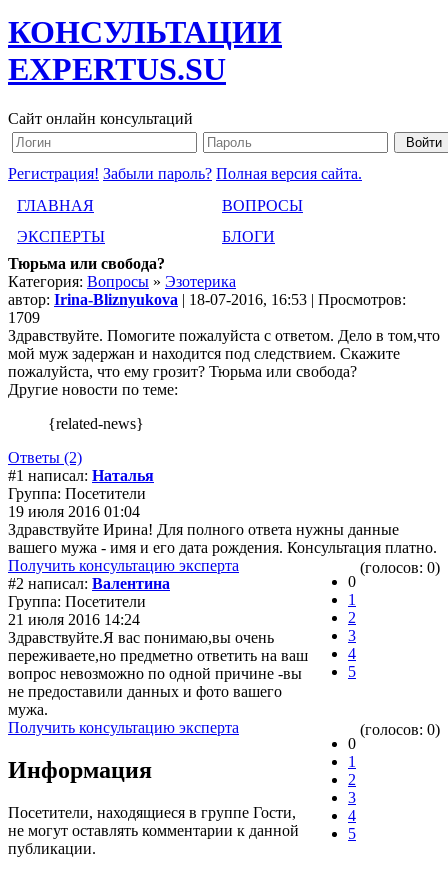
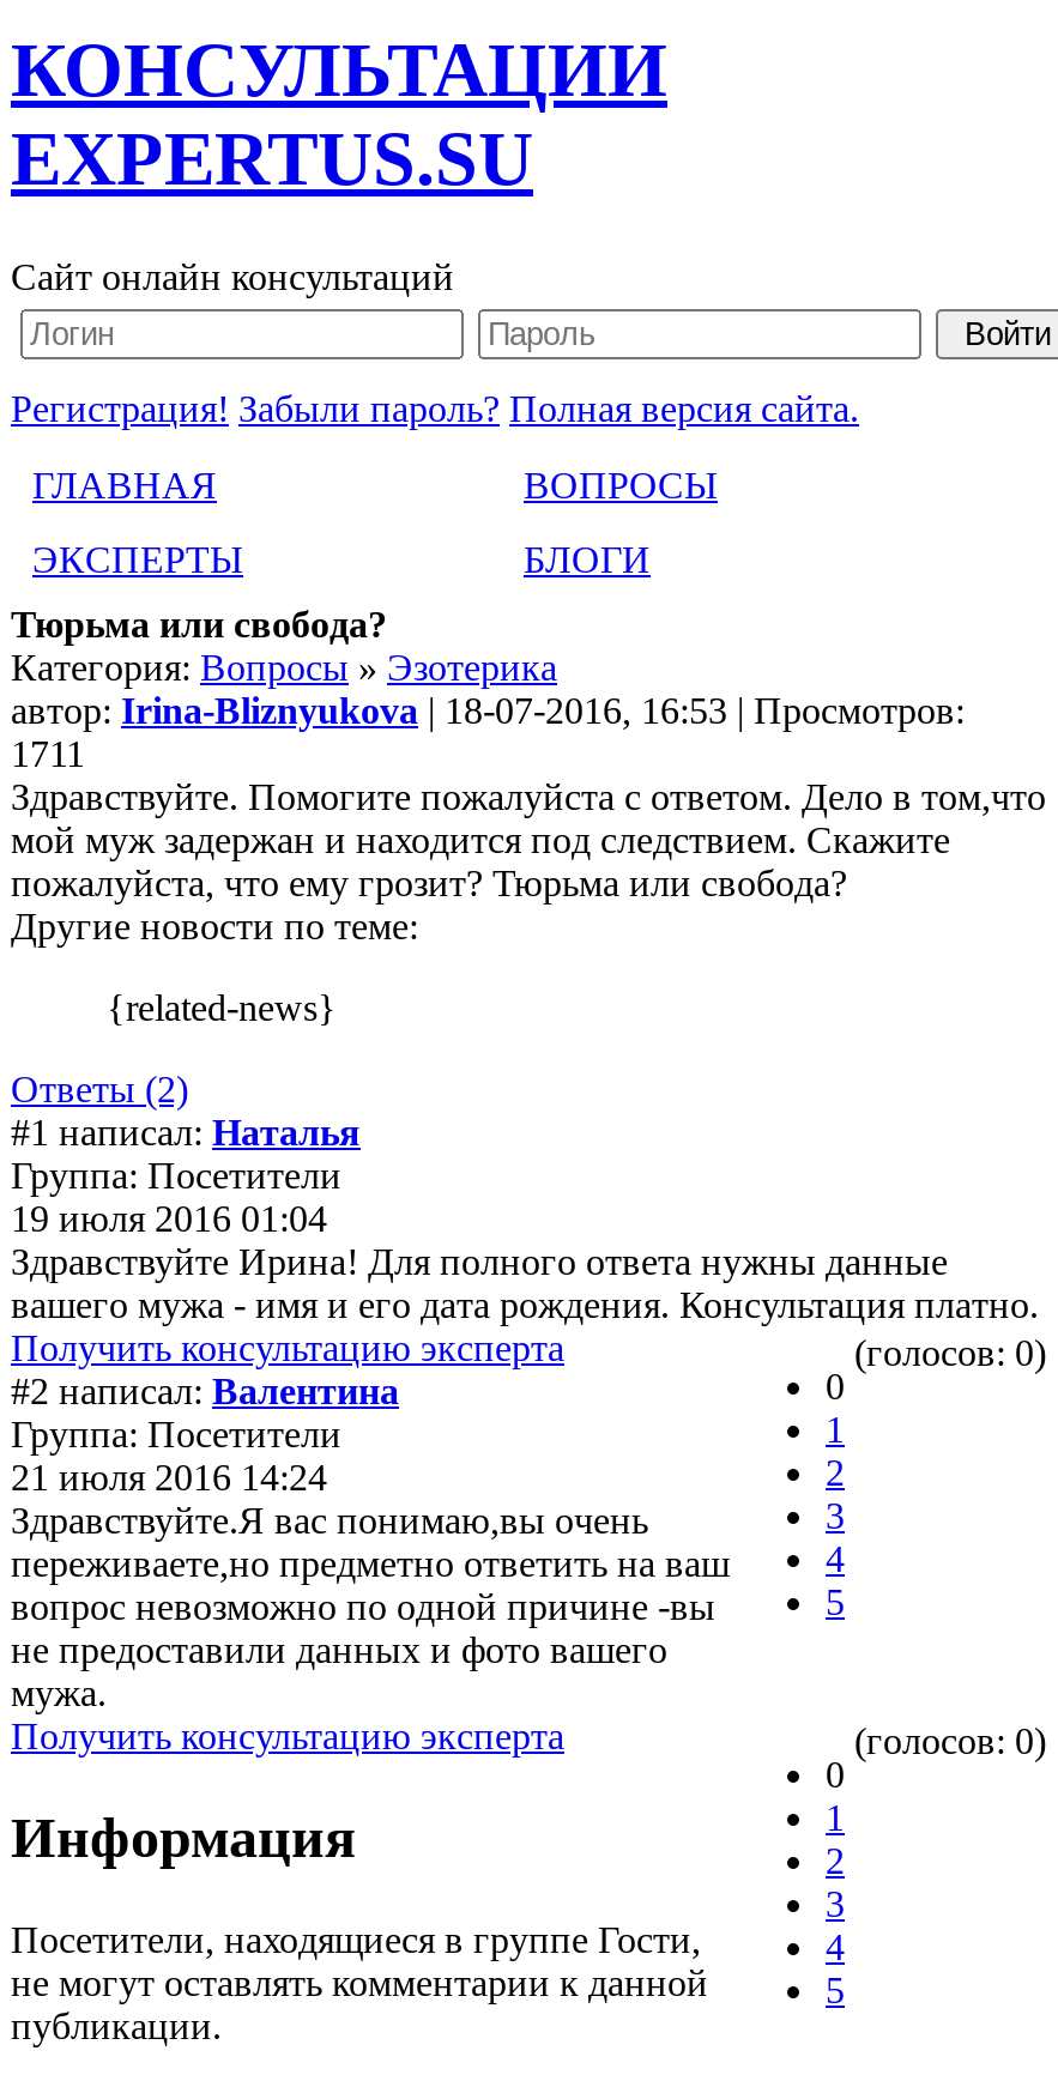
[8,309,40,326] 1709 -> [11,733,85,774] 1711

